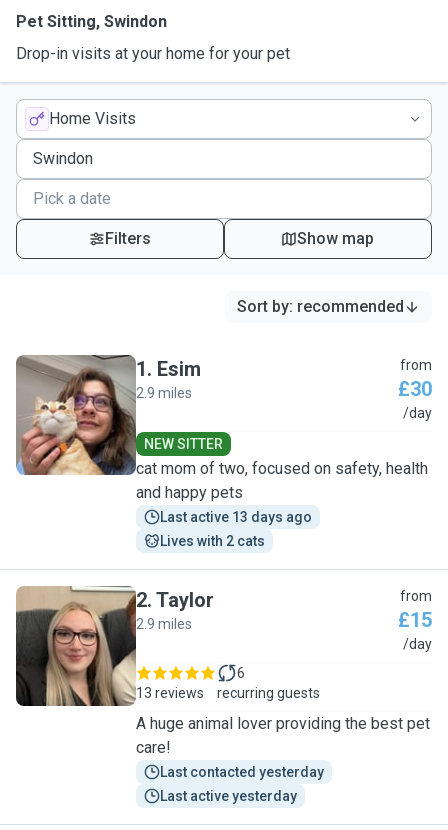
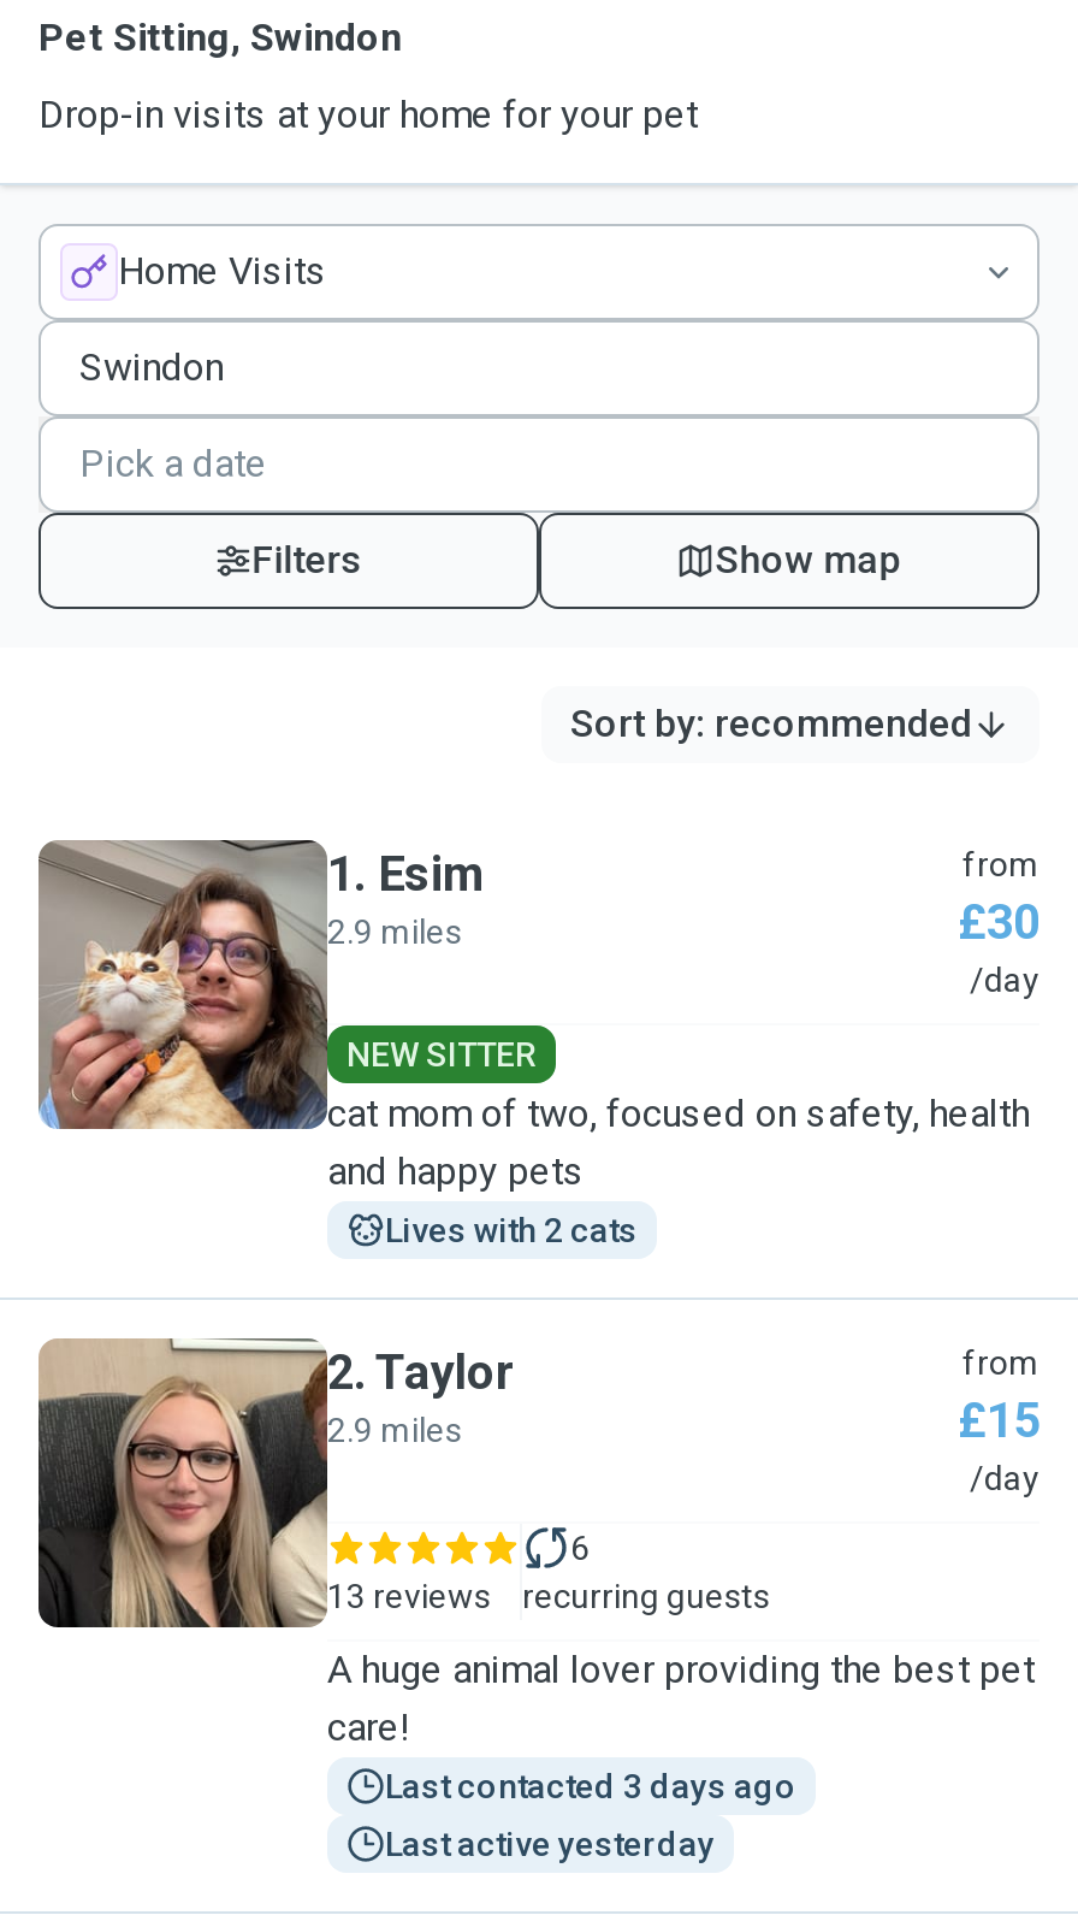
[160,509,312,525] Last active 13 days ago -> none
[160,764,324,780] Last contacted yesterday -> [385,1767,796,1805] Last contacted 3 days ago

